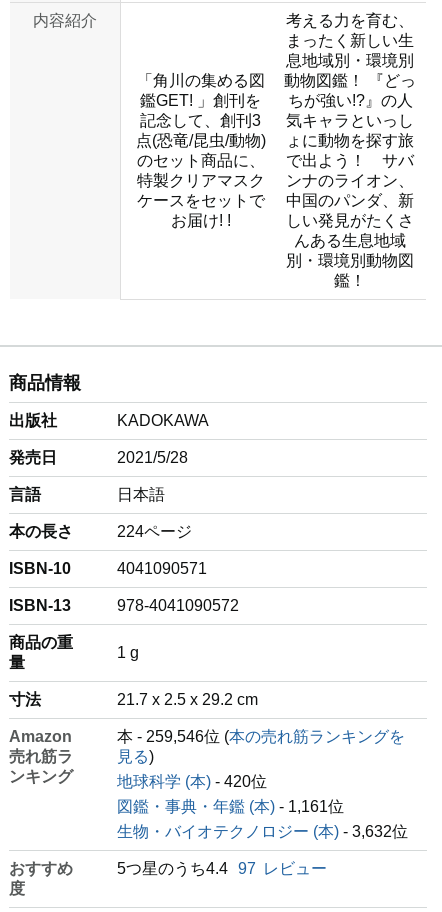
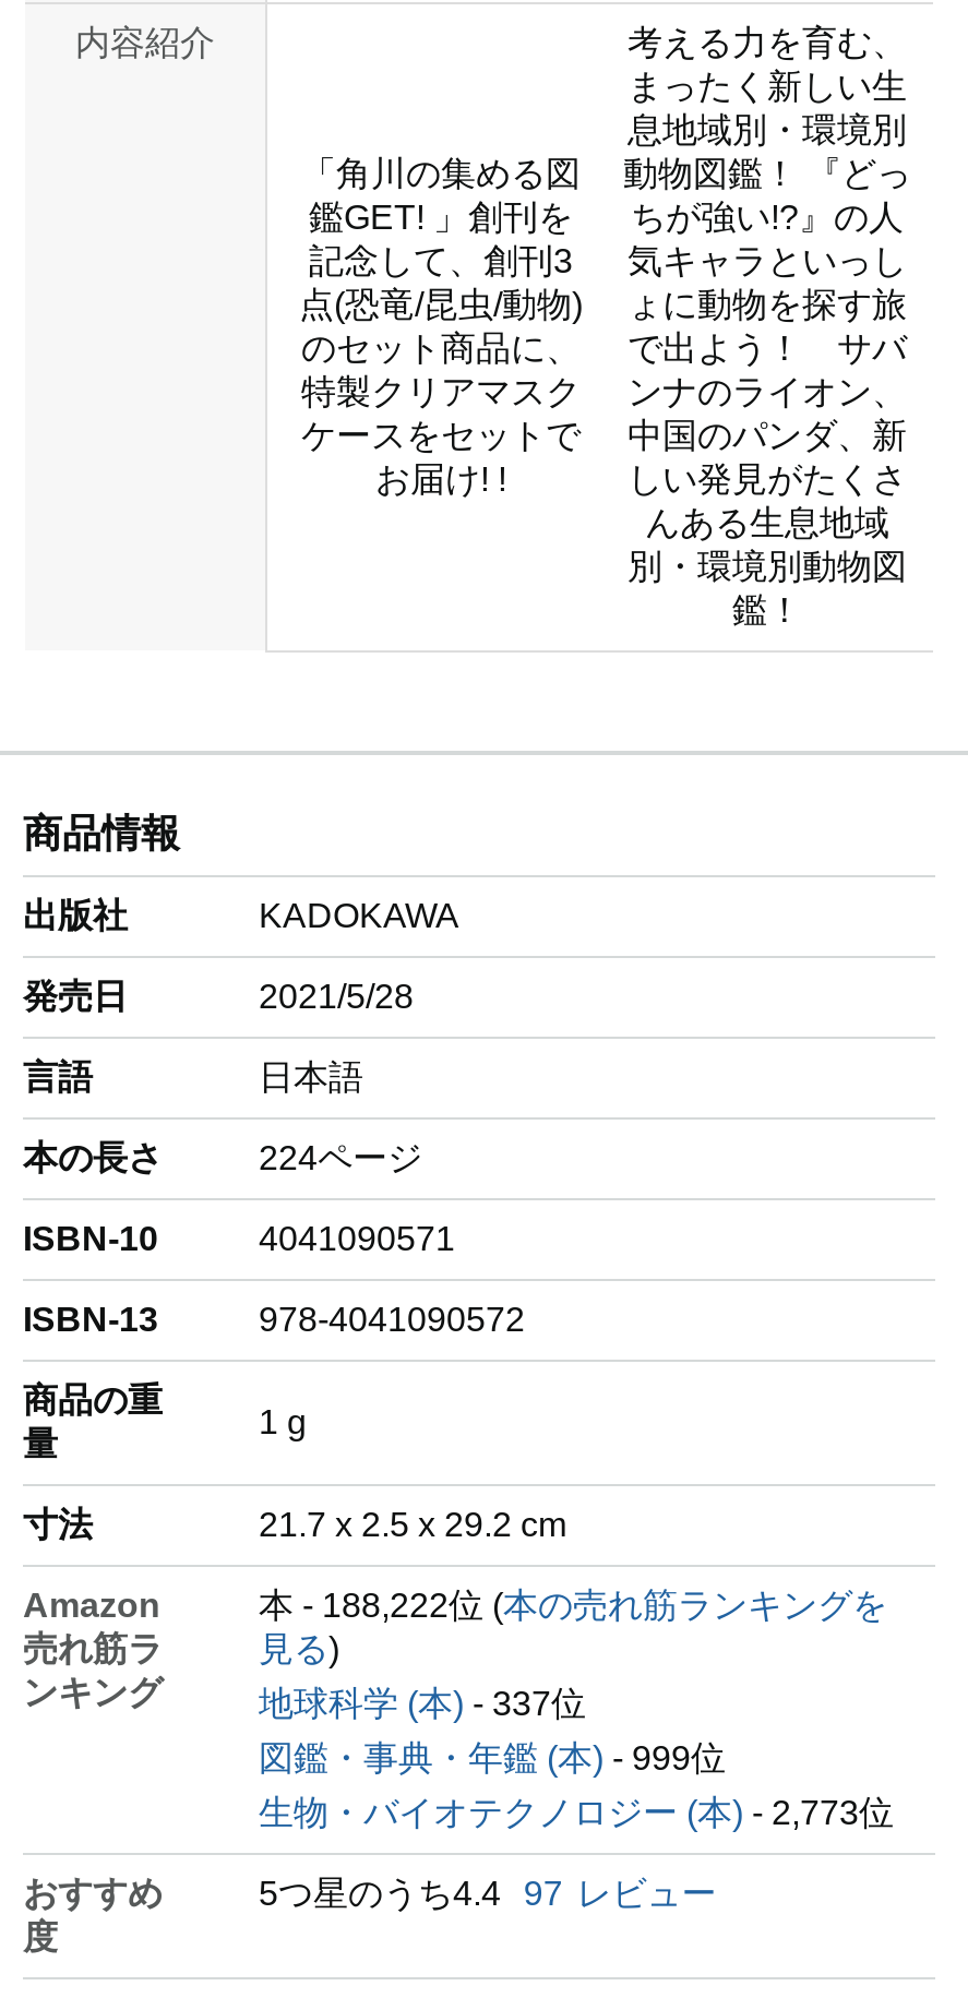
[117,728,405,745] 本 - 259,546位 (本の売れ筋ランキングを -> [259,1586,887,1623] 本 - 188,222位 (本の売れ筋ランキングを
[117,773,267,790] 地球科学 (本) - 420位 -> [259,1684,586,1721] 地球科学 (本) - 337位
[117,798,344,815] 図鑑・事典・年鑑 (本) - 1,161位 -> [259,1739,726,1776] 図鑑・事典・年鑑 (本) - 999位
[117,823,408,840] 生物・バイオテクノロジー (本) - 3,632位 -> [259,1793,894,1830] 生物・バイオテクノロジー (本) - 2,773位

